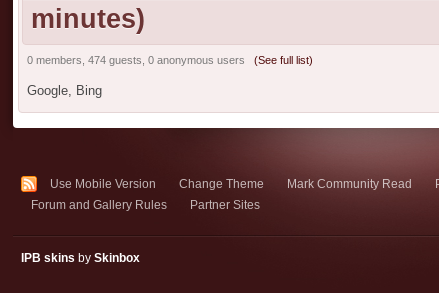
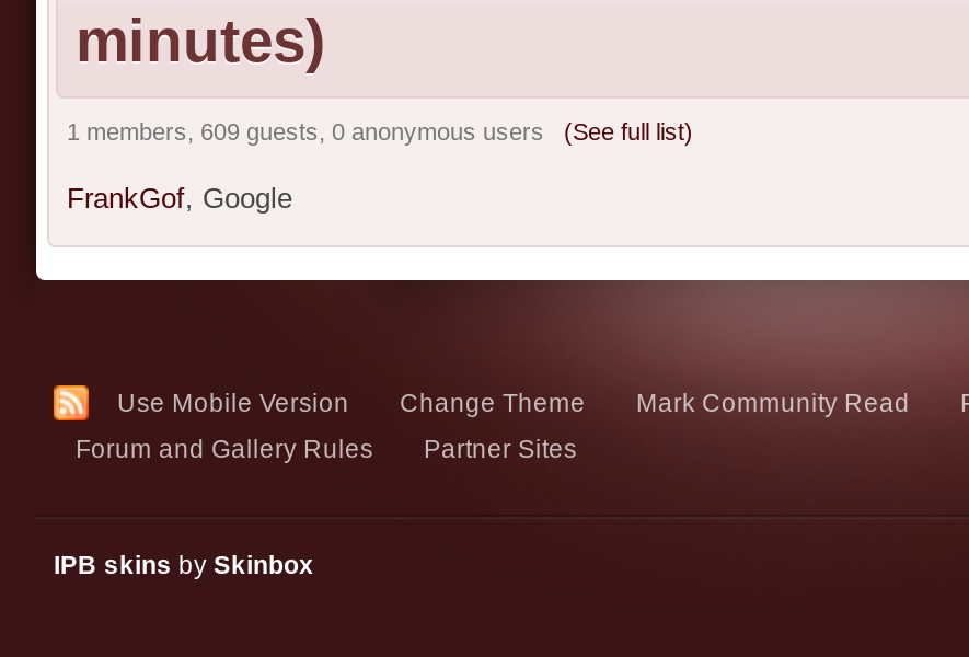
[27,54,313,66] 0 members, 474 guests, 0 anonymous users (See full list) -> [67,118,693,145] 1 members, 609 guests, 0 anonymous users (See full list)
[27,83,102,98] Google, Bing -> [67,182,292,215] FrankGof, Google

